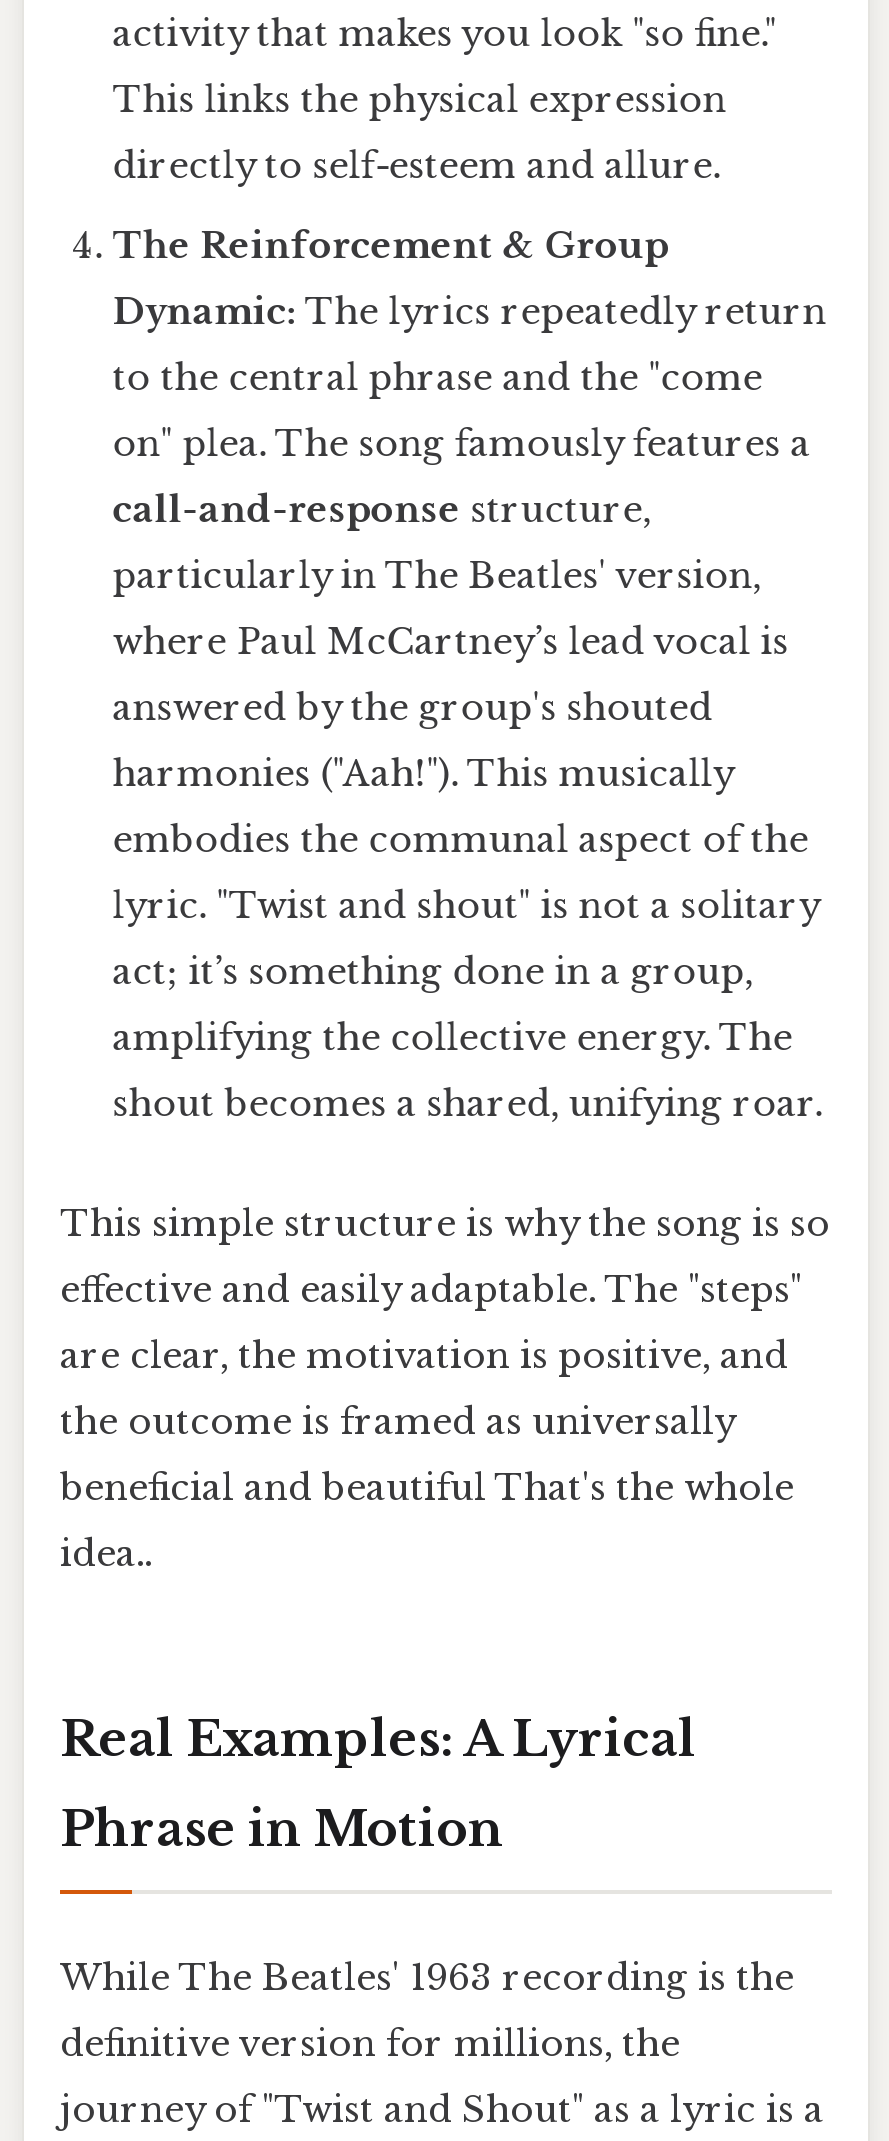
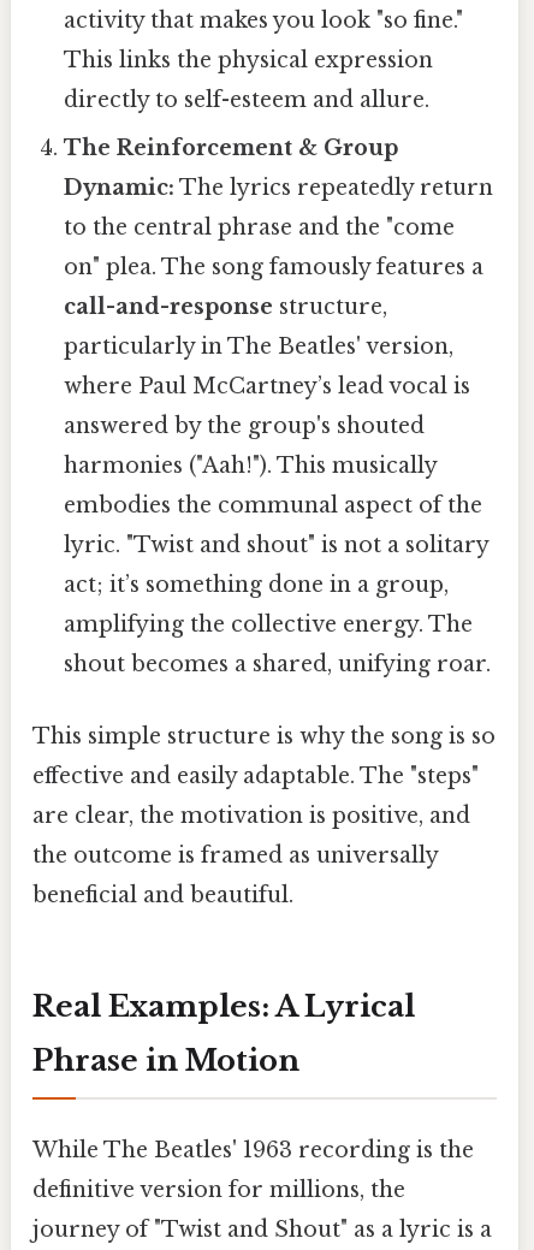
[60,1465,794,1575] beneficial and beautiful That's the whole | idea.. -> [32,881,293,908] beneficial and beautiful.

